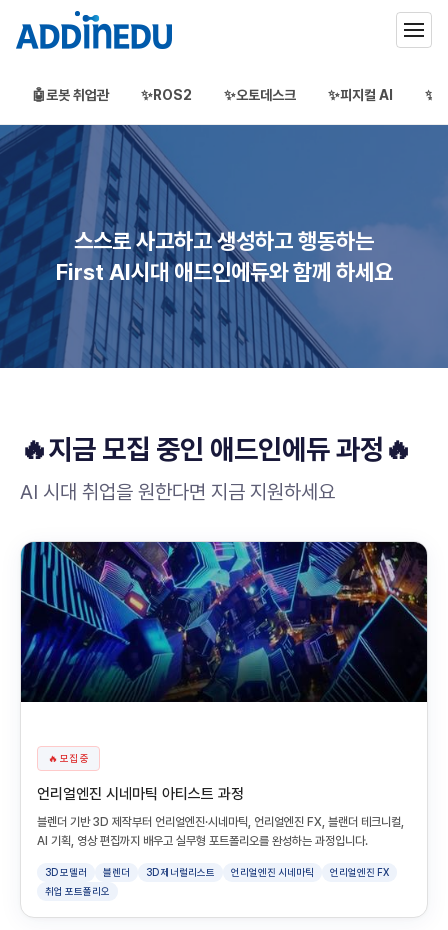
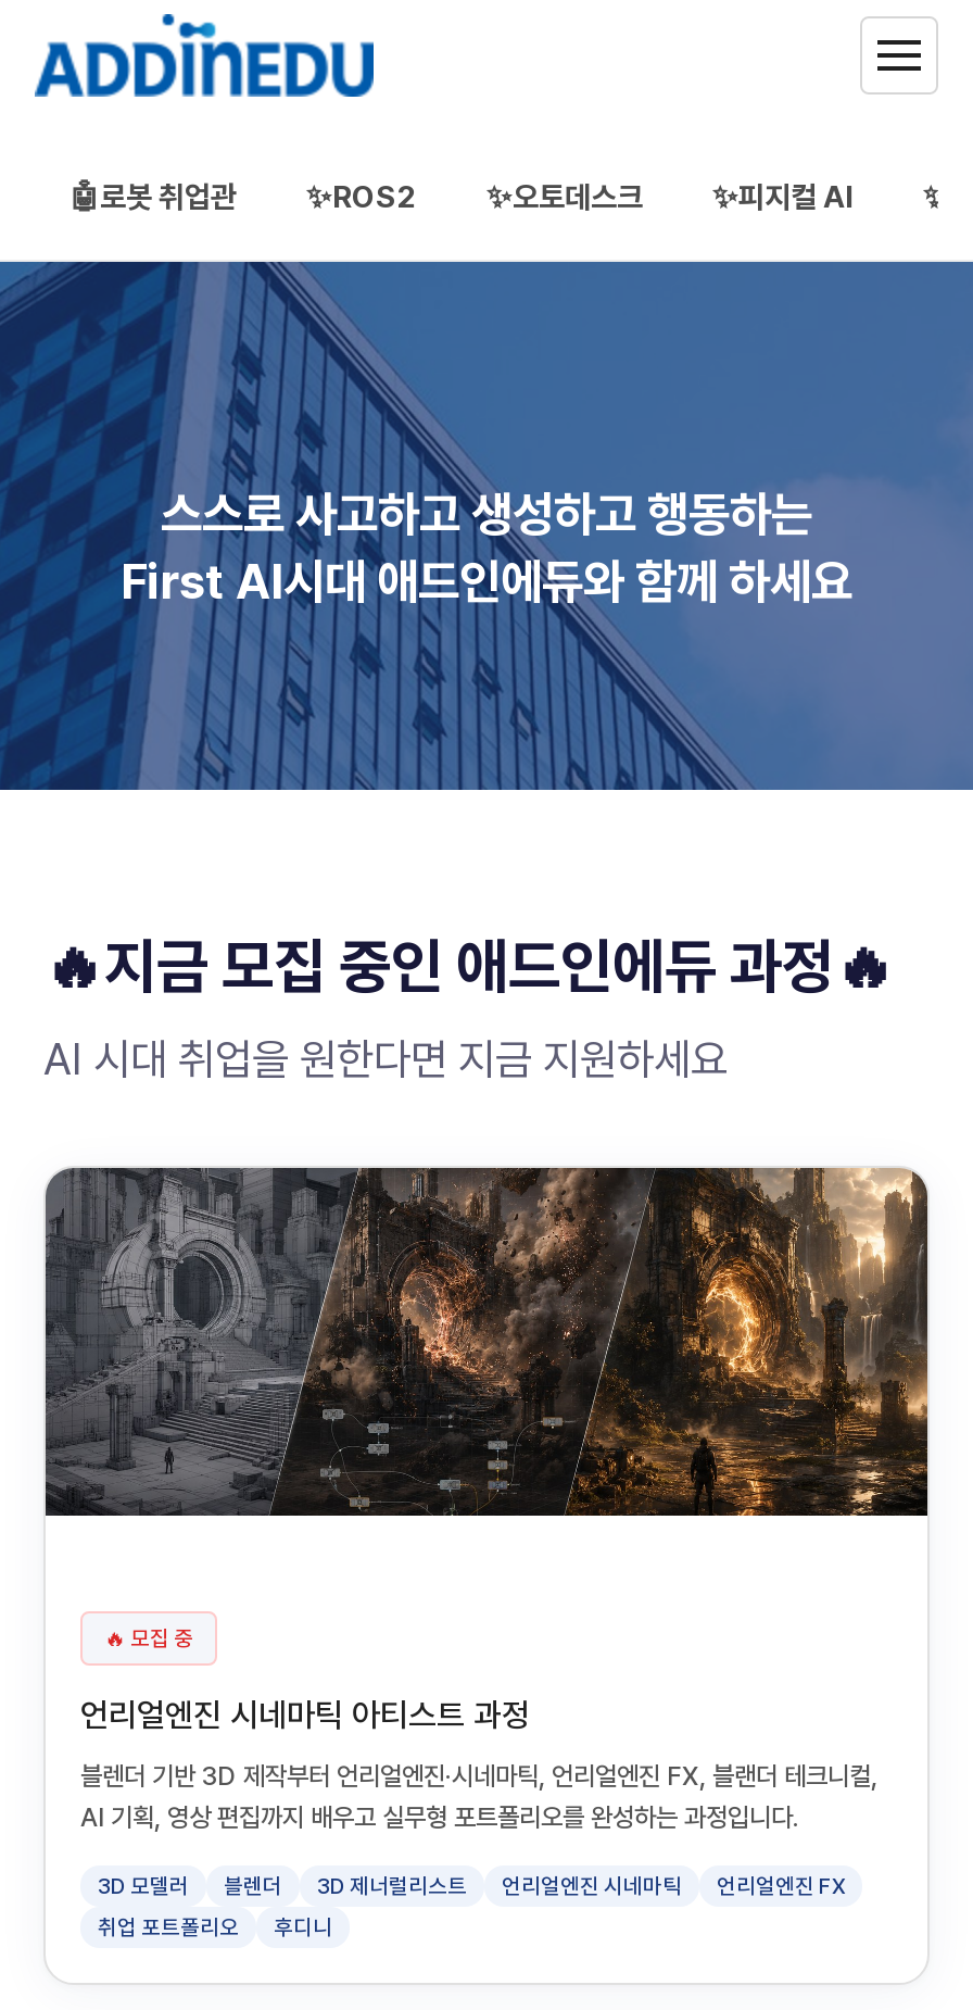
[21,541,428,703] [image] -> [46,1166,930,1518] [image]
none -> [274,1913,332,1939] 후디니

